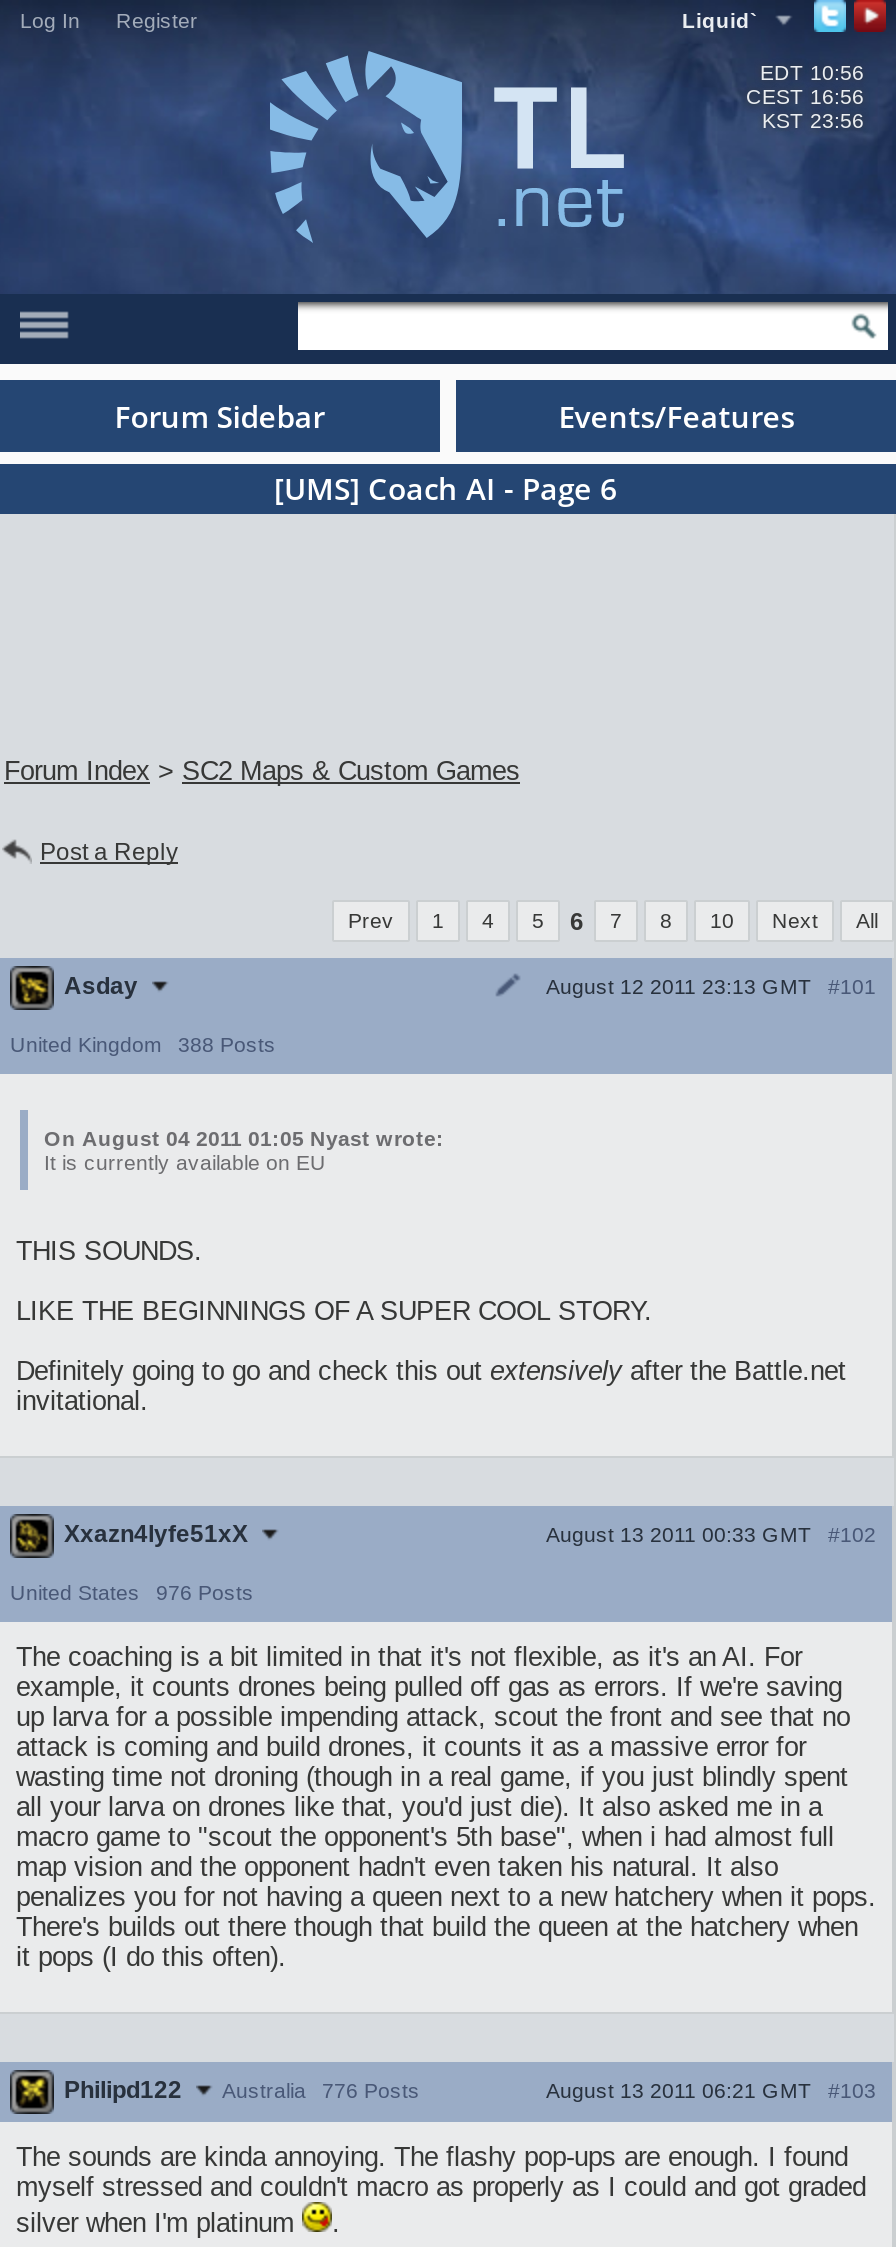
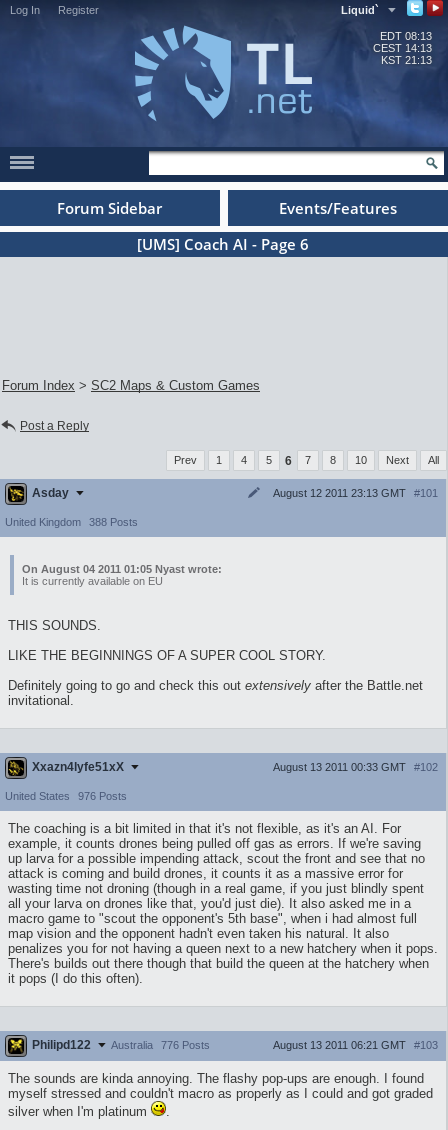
[760,60,864,84] EDT 10:56 -> [380,30,432,42] EDT 08:13
[746,84,864,108] CEST 16:56 -> [373,42,432,54] CEST 14:13
[762,108,864,132] KST 23:56 -> [381,54,432,66] KST 21:13

